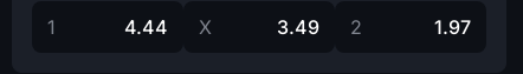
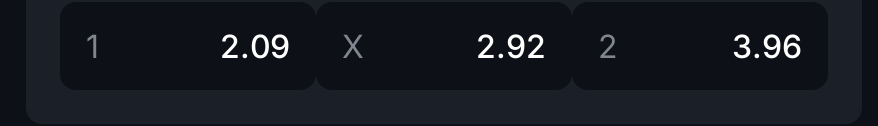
[124,15,212,39] 4.44 X -> [220,26,364,66] 2.09 X
[277,15,362,39] 3.49 2 -> [476,26,618,66] 2.92 2
[434,15,471,39] 1.97 -> [732,26,802,66] 3.96

